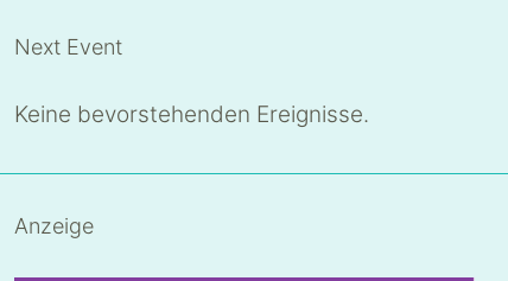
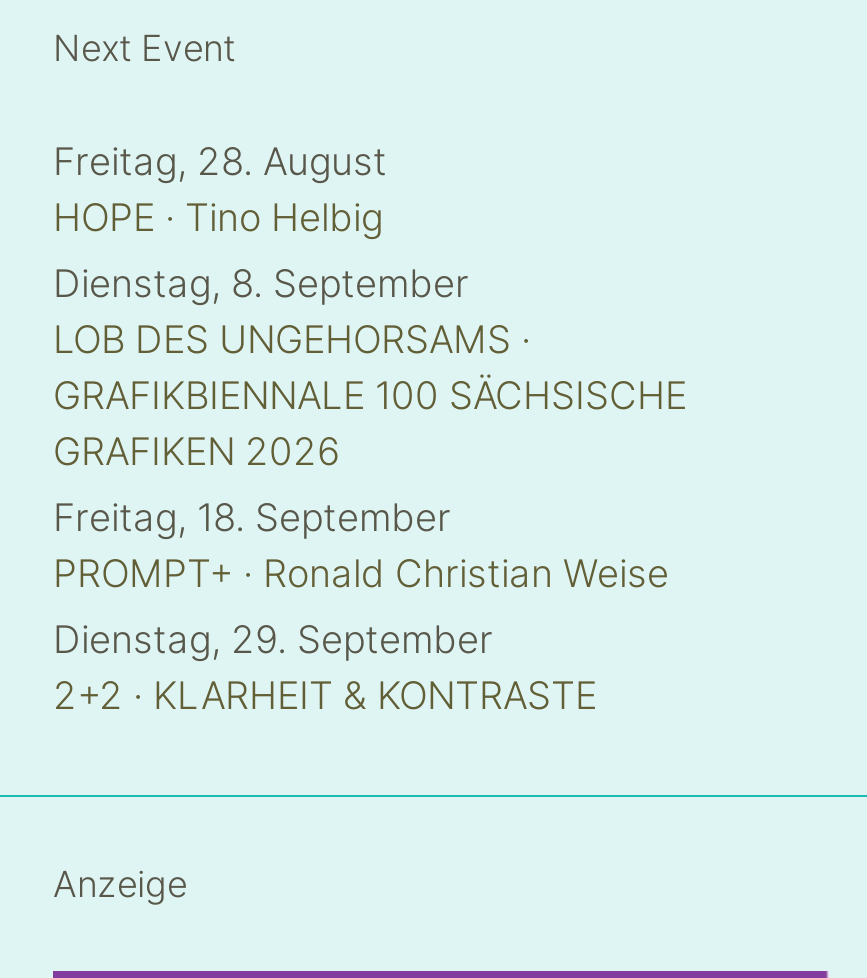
[14,100,369,128] Keine bevorstehenden Ereignisse. -> [53,139,687,719] Freitag, 28. August | HOPE · Tino Helbig | Dienstag, 8. September | LOB DES UNGEHORSAMS · | GRAFIKBIENNALE 100 SÄCHSISCHE | GRAFIKEN 2026 | Freitag, 18. September | PROMPT+ · Ronald Christian Weise | Dienstag, 29. September | 2+2 · KLARHEIT & KONTRASTE

